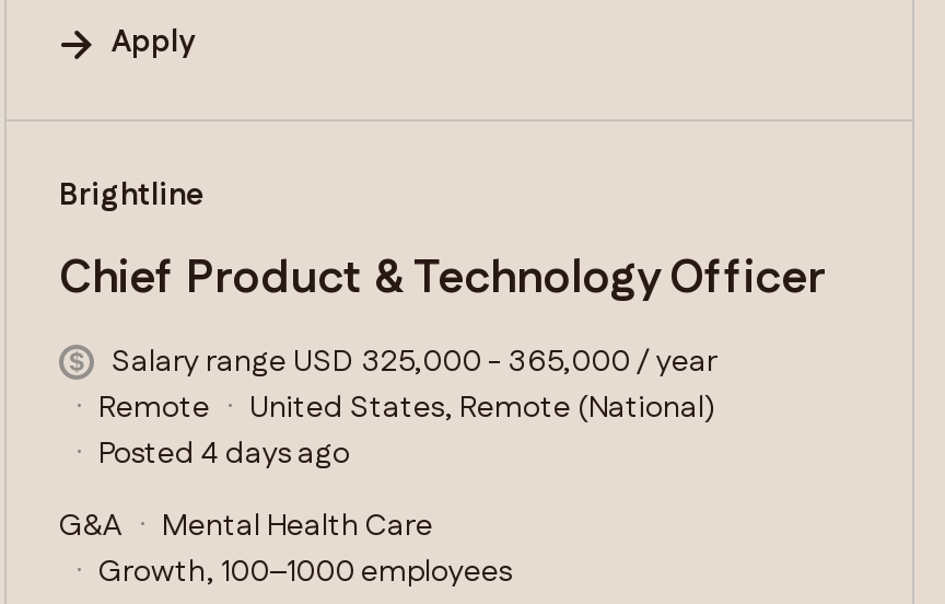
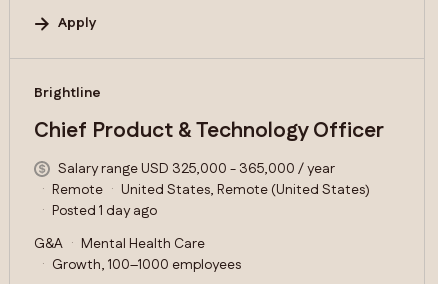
[98,386,715,476] United States, Remote (National) | Posted 4 days ago -> [52,180,370,221] United States, Remote (United States) | Posted 1 day ago

